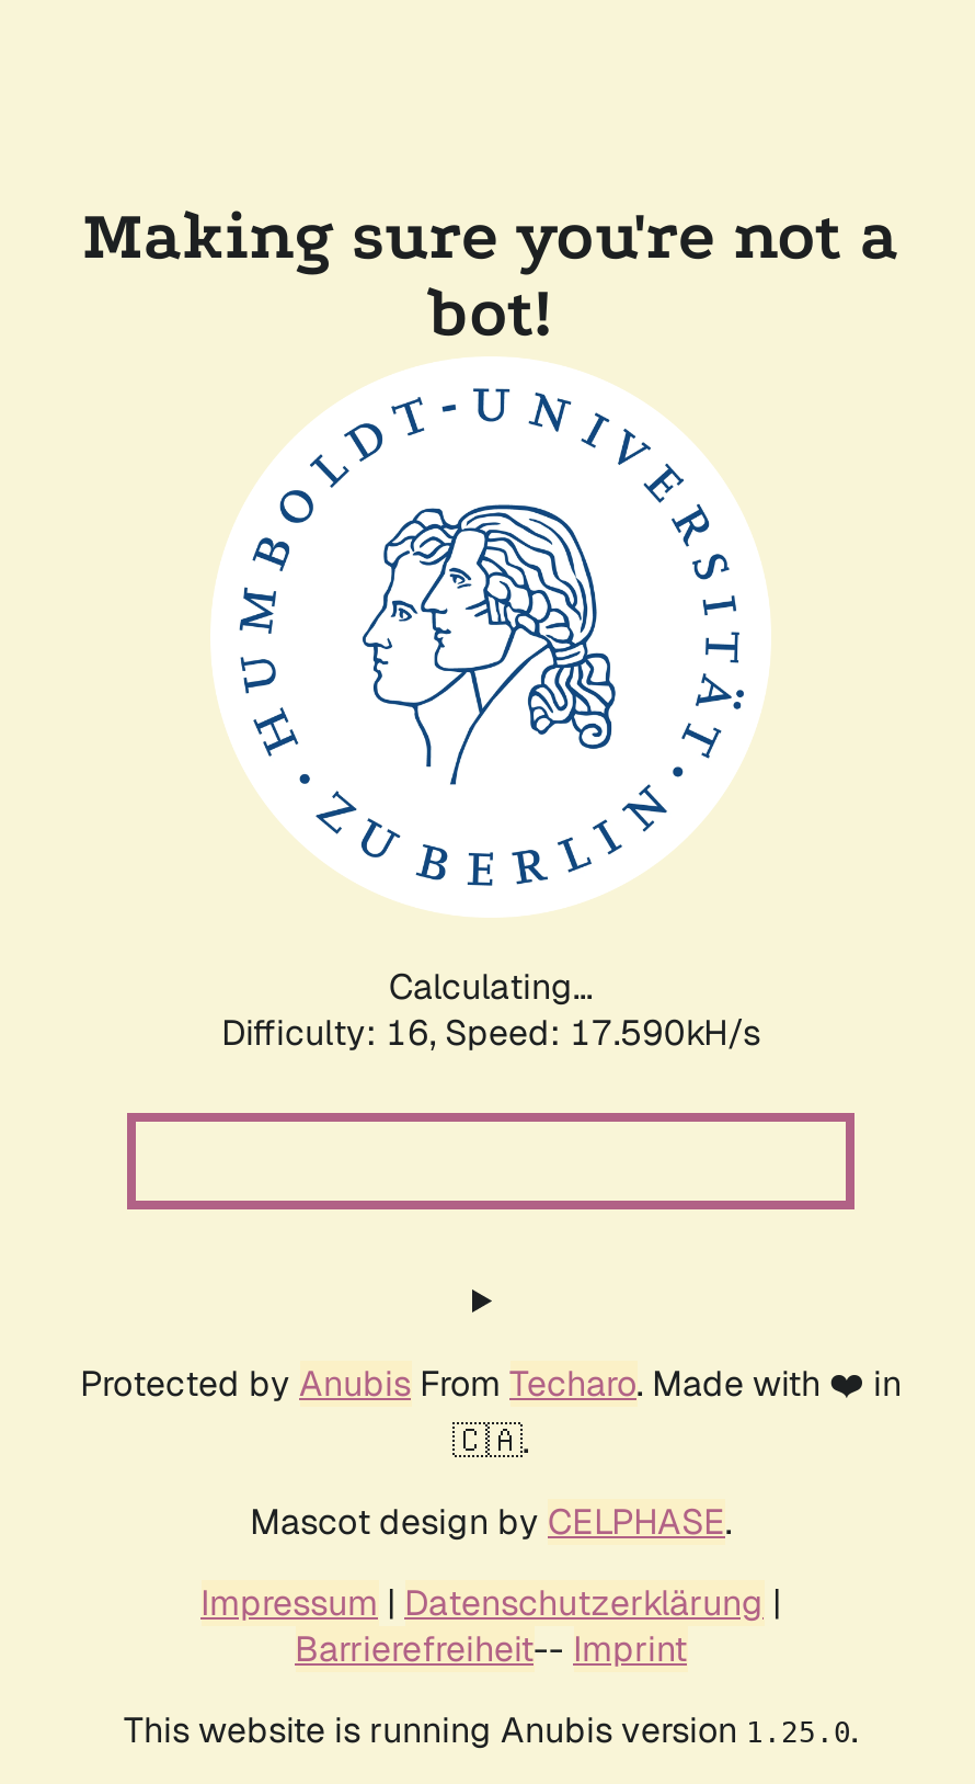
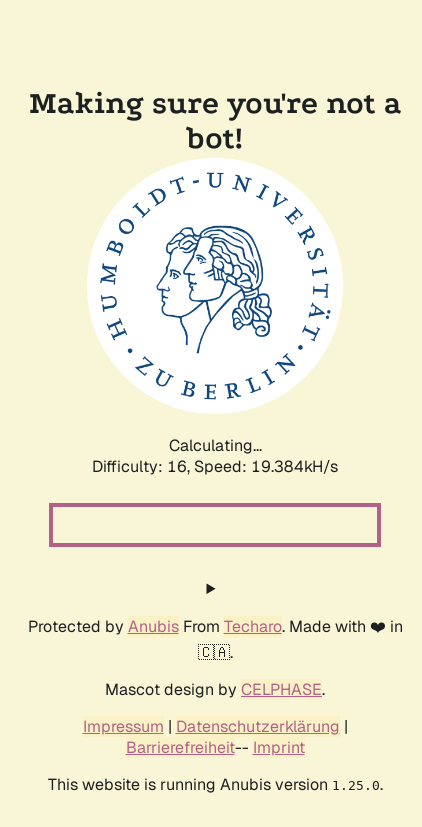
[221,1010,760,1056] Difficulty: 16, Speed: 17.590kH/s -> [92,456,338,477] Difficulty: 16, Speed: 19.384kH/s

